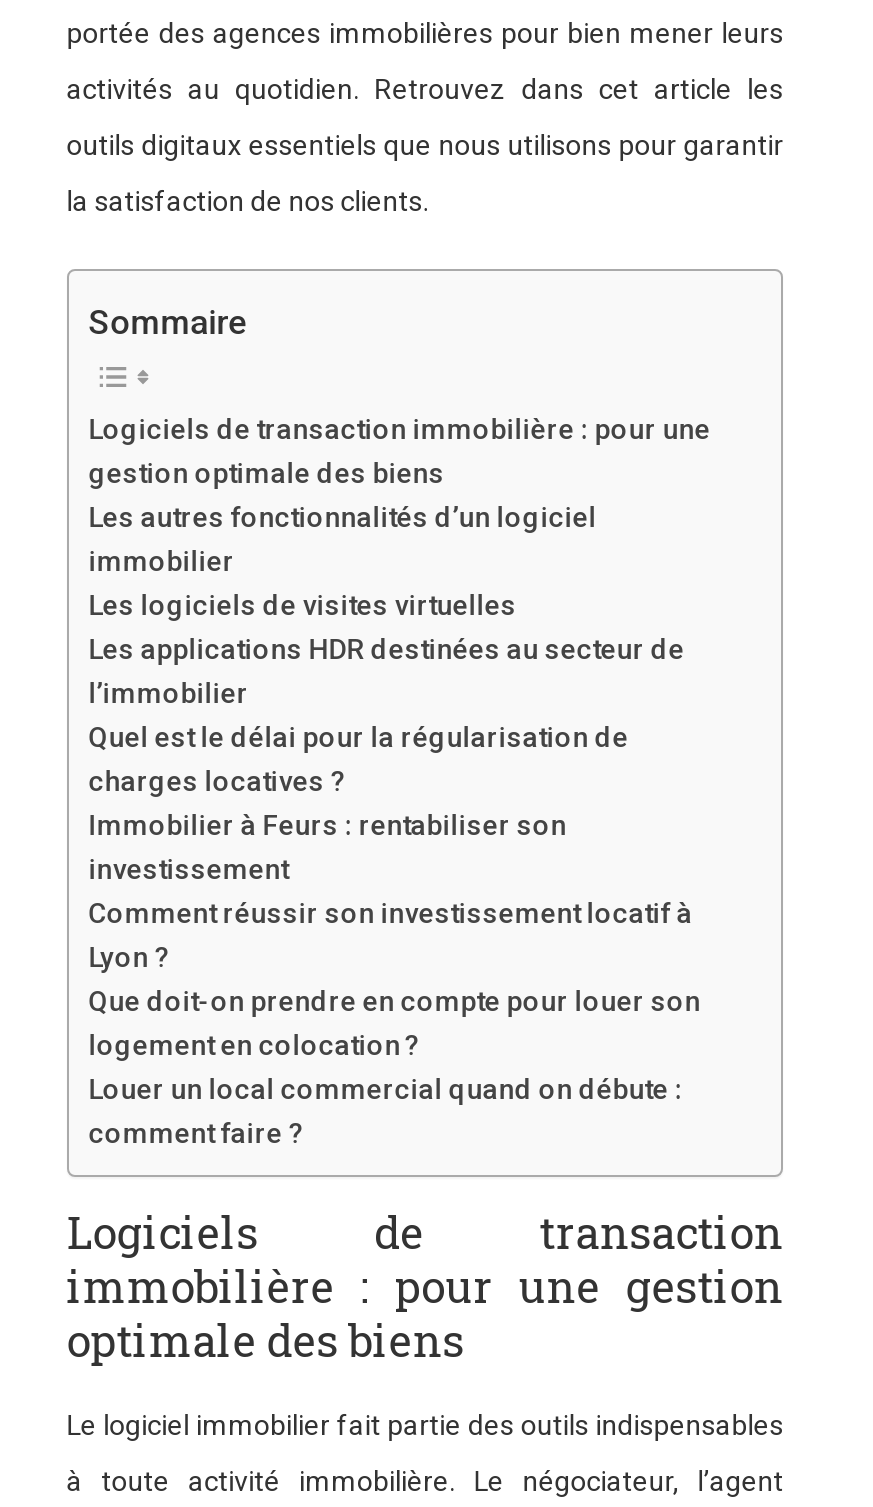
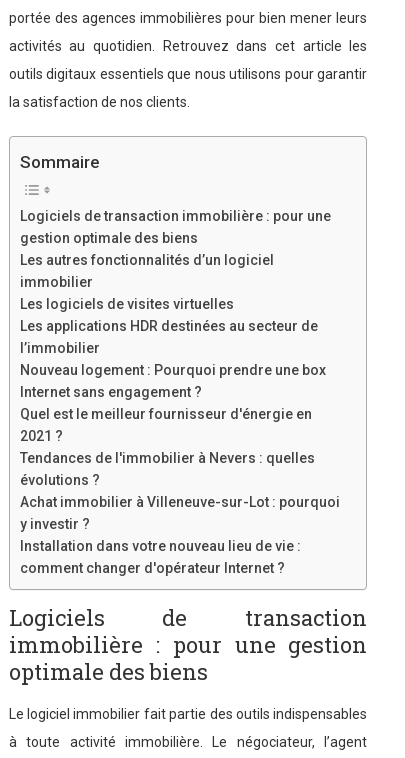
[89,720,701,1148] Quel est le délai pour la régularisation de | charges locatives ? | Immobilier à Feurs : rentabiliser son | investissement | Comment réussir son investissement locatif à | Lyon ? | Que doit-on prendre en compte pour louer son | logement en colocation ? | Louer un local commercial quand on débute : | comment faire ? -> [20,362,340,576] Nouveau logement : Pourquoi prendre une box | Internet sans engagement ? | Quel est le meilleur fournisseur d'énergie en | 2021 ? | Tendances de l'immobilier à Nevers : quelles | évolutions ? | Achat immobilier à Villeneuve-sur-Lot : pourquoi | y investir ? | Installation dans votre nouveau lieu de vie : | comment changer d'opérateur Internet ?

